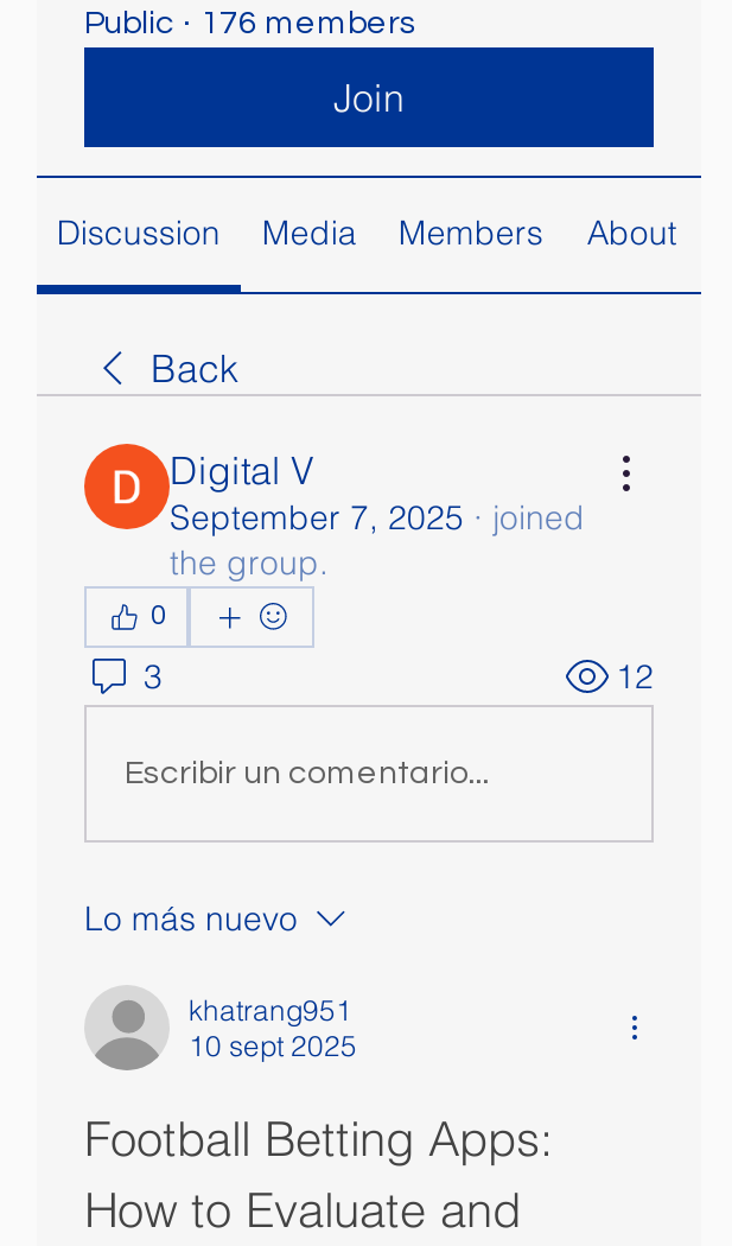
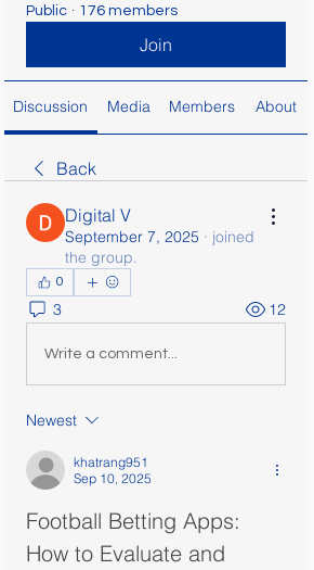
[125,756,490,789] Escribir un comentario... -> [44,346,178,361] Write a comment...
[84,897,298,940] Lo más nuevo -> [26,410,77,430] Newest
[189,1028,357,1063] 10 sept 2025 -> [74,470,152,486] Sep 10, 2025

